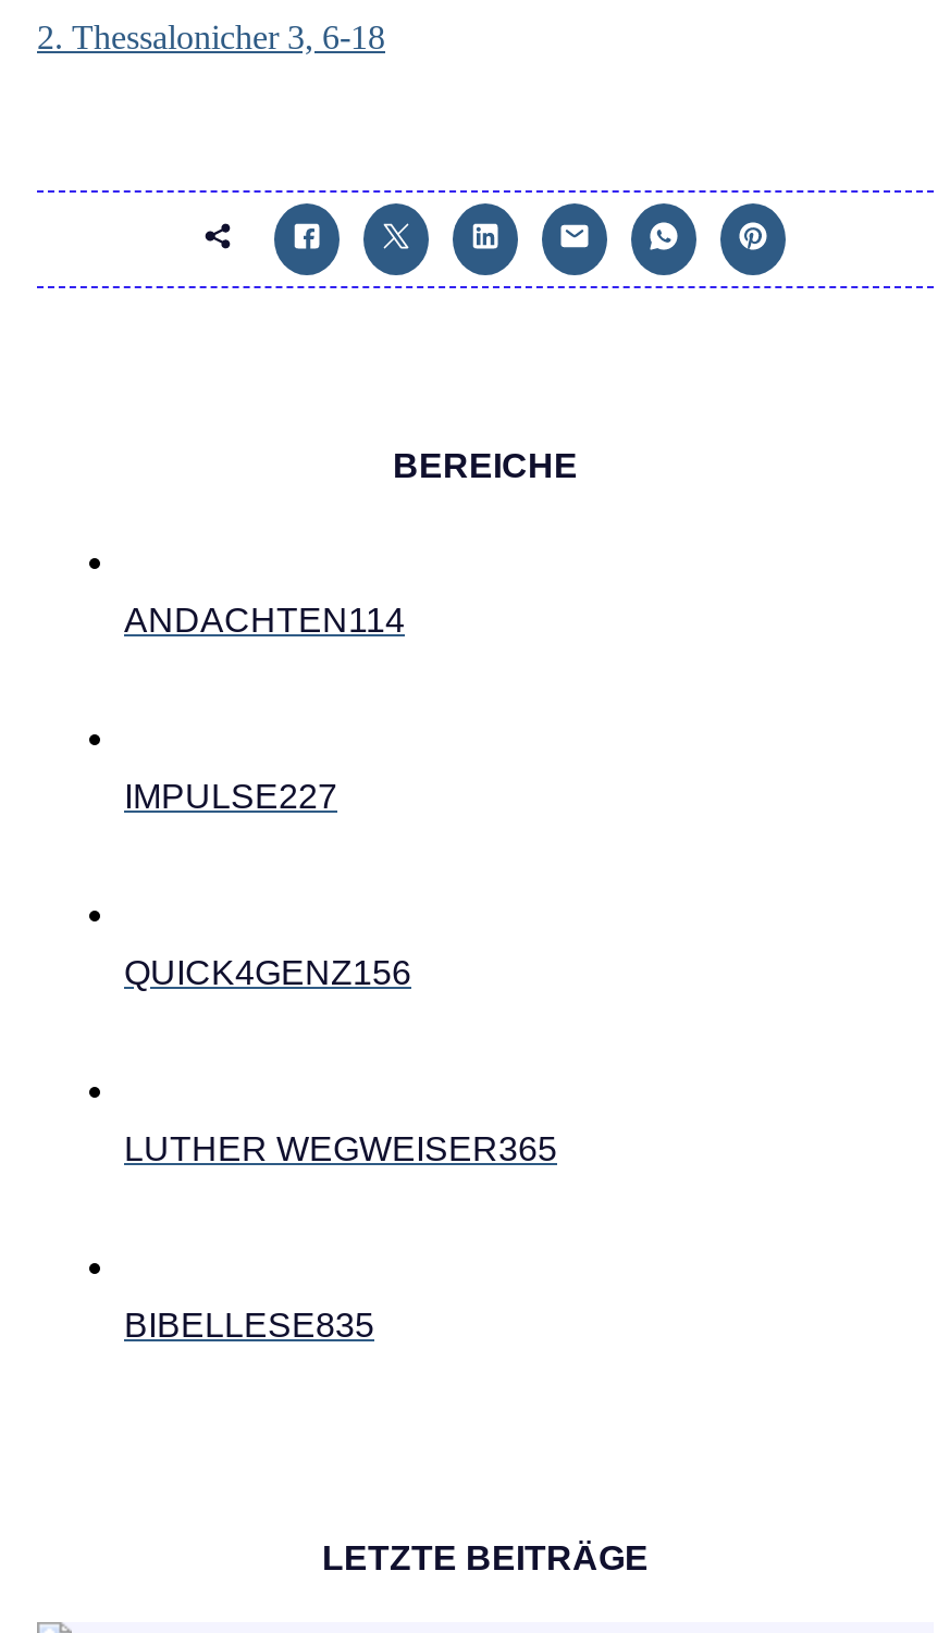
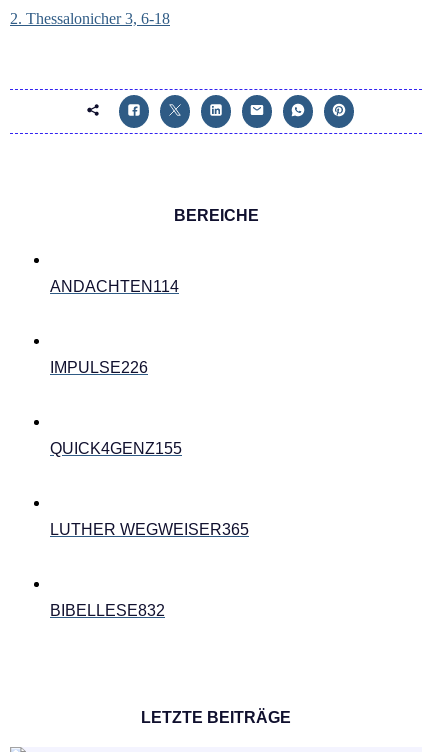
[124,778,337,815] IMPULSE227 -> [50,359,148,376] IMPULSE226
[124,954,411,991] QUICK4GENZ156 -> [50,440,182,457] QUICK4GENZ155
[124,1307,374,1344] BIBELLESE835 -> [50,602,165,619] BIBELLESE832

